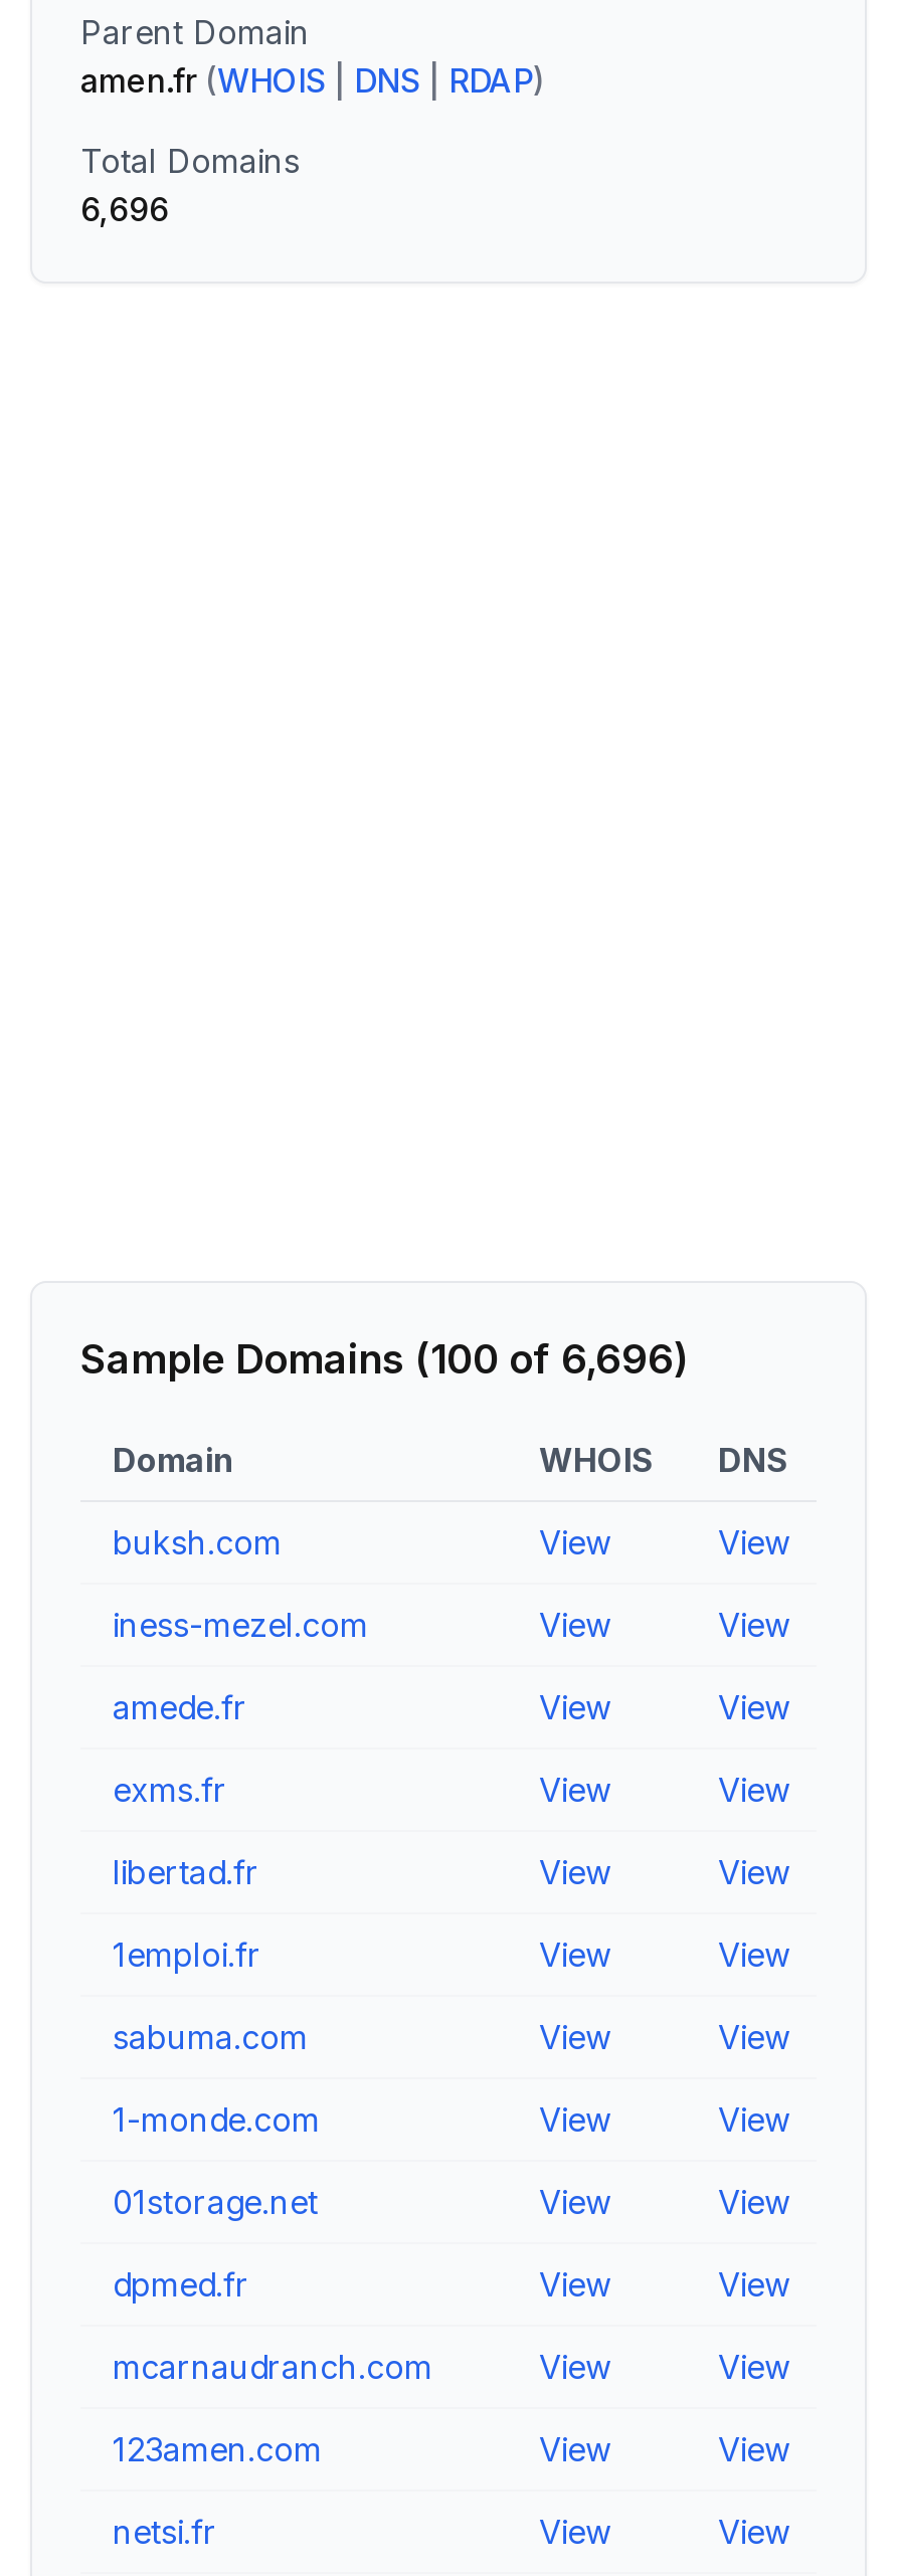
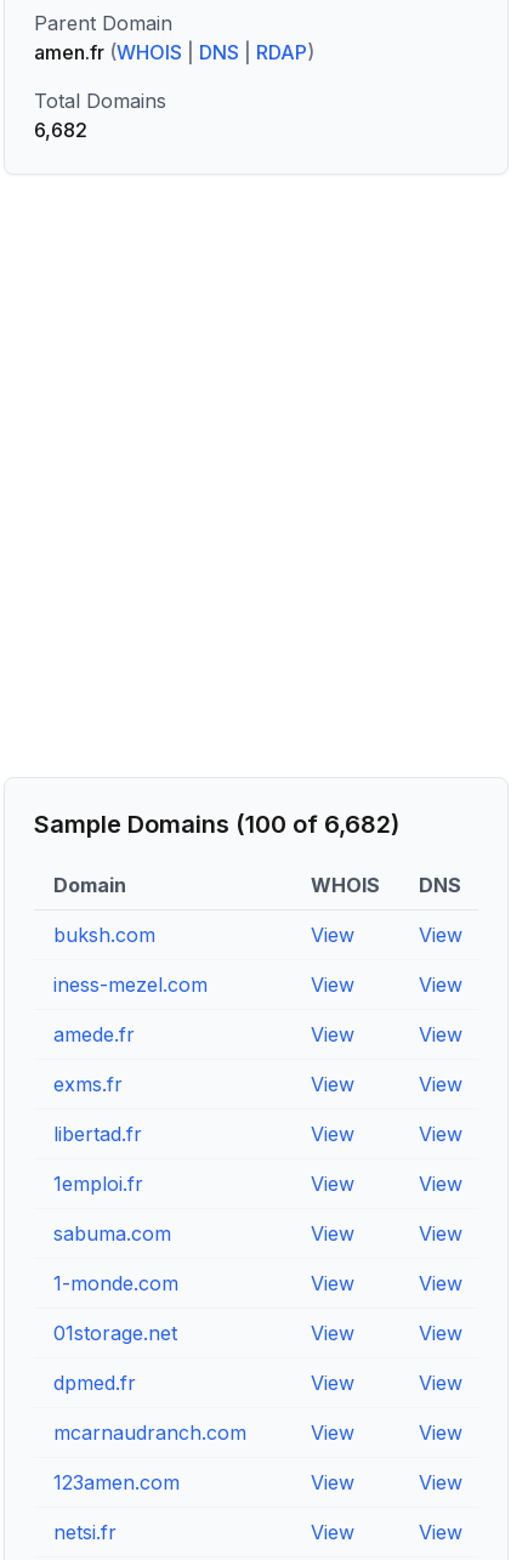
[80,189,169,229] 6,696 -> [34,118,87,142] 6,682
[80,1335,688,1384] Sample Domains (100 of 6,696) -> [34,810,399,839] Sample Domains (100 of 6,682)

